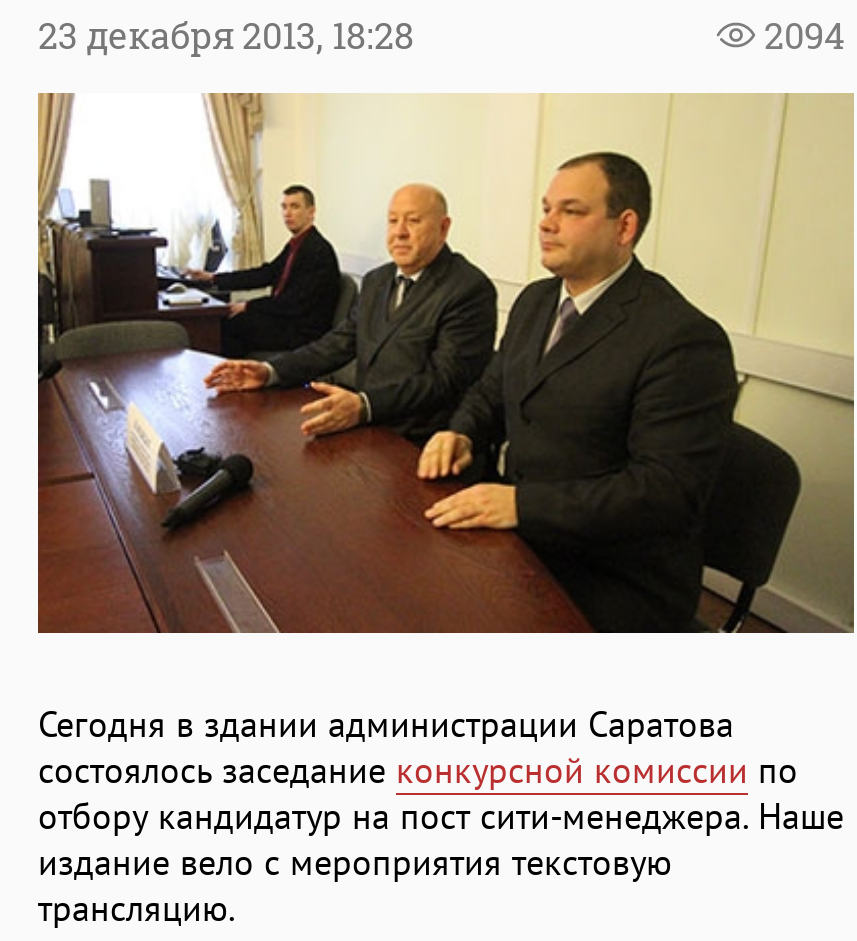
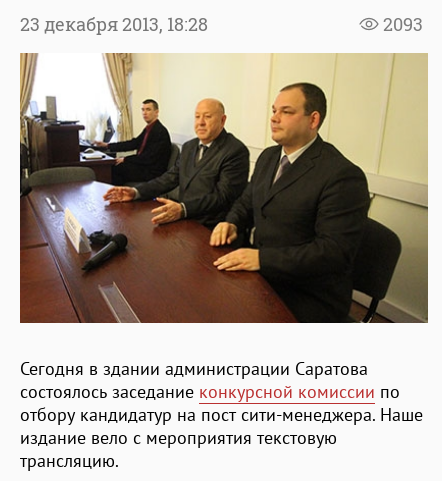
[764,10,844,58] 2094 -> [383,11,423,35] 2093

